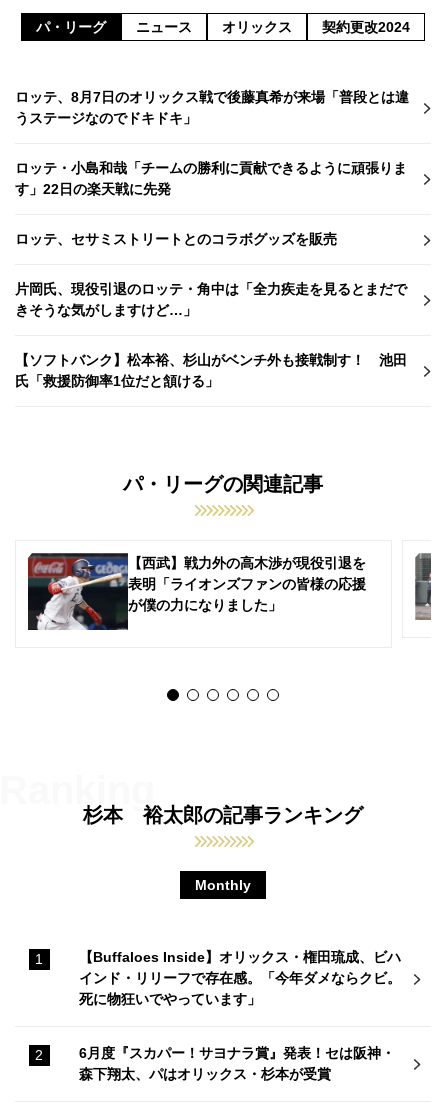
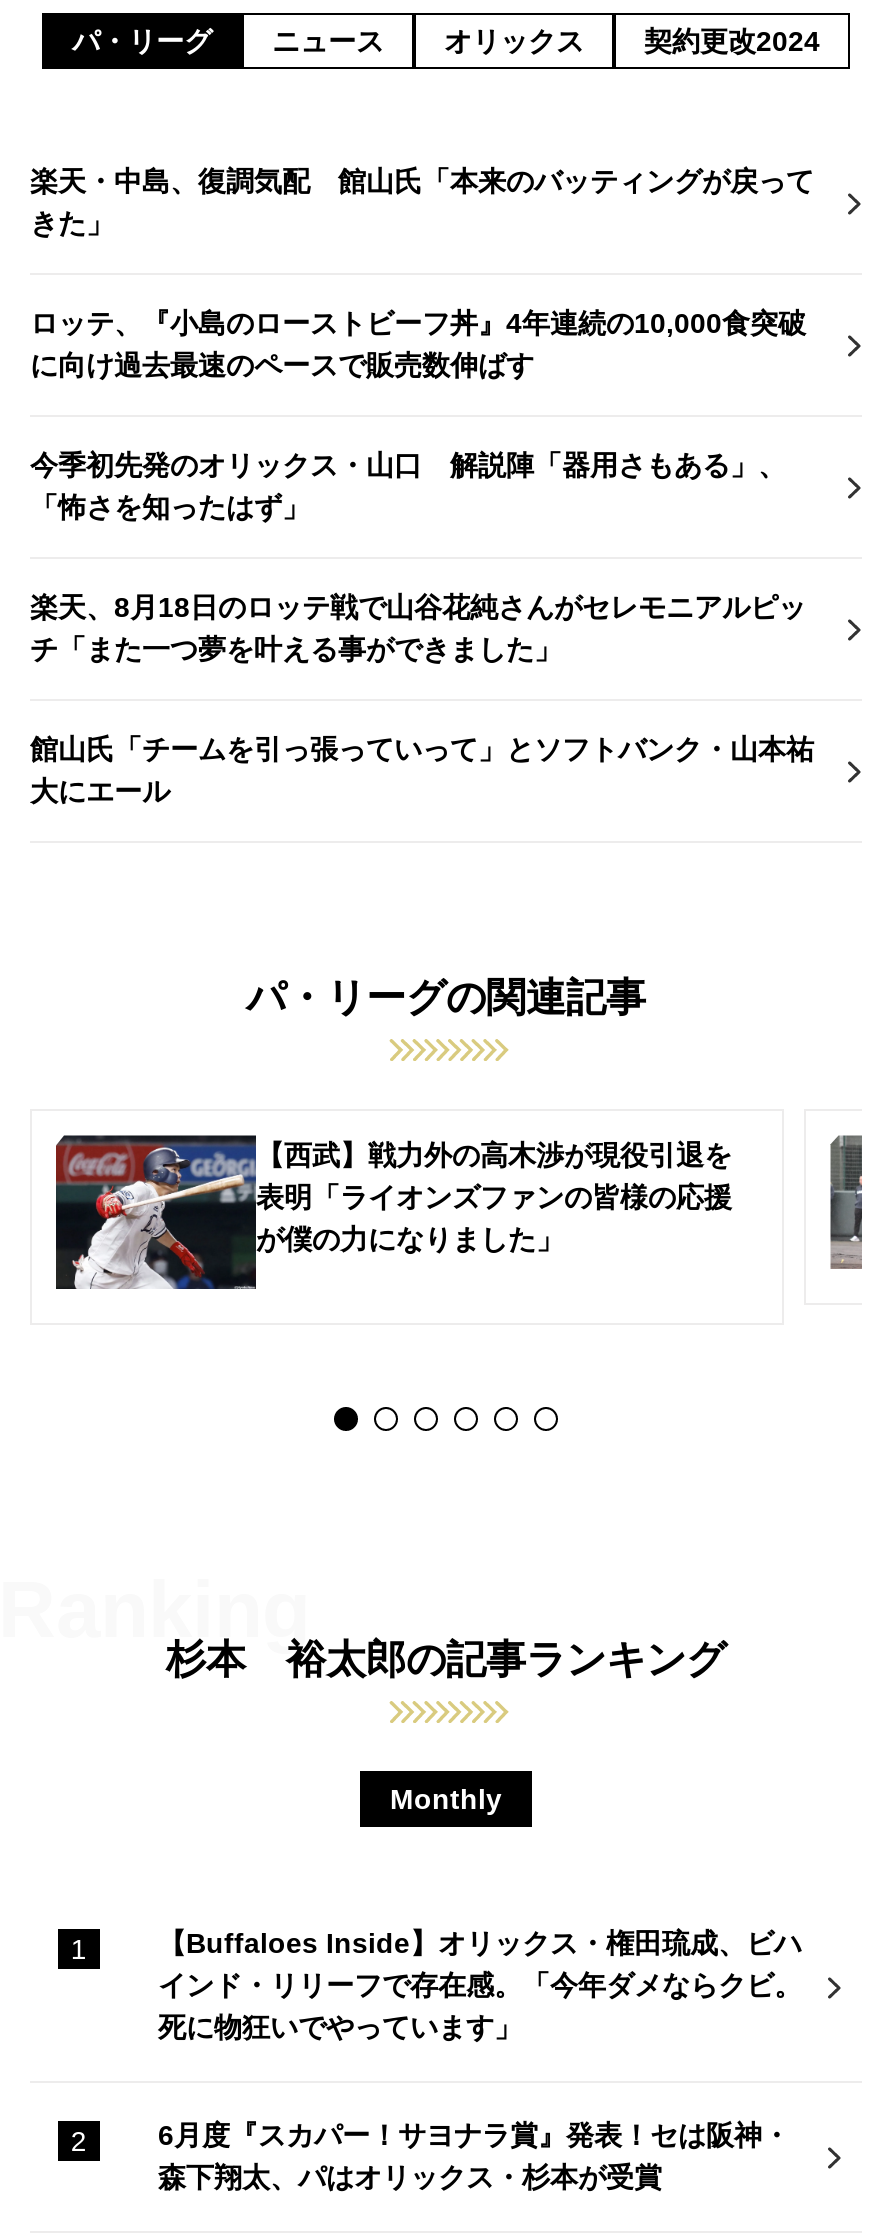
[15,89,409,126] ロッテ、8月7日のオリックス戦で後藤真希が来場「普段とは違 | うステージなのでドキドキ」 -> [30,166,814,240] 楽天・中島、復調気配 館山氏「本来のバッティングが戻って | きた」
[15,160,407,197] ロッテ・小島和哉「チームの勝利に貢献できるように頑張りま | す」22日の楽天戦に先発 -> [30,308,806,382] ロッテ、『小島のローストビーフ丼』4年連続の10,000食突破 | に向け過去最速のペースで販売数伸ばす
[15,231,337,247] ロッテ、セサミストリートとのコラボグッズを販売 -> [30,450,786,524] 今季初先発のオリックス・山口 解説陣「器用さもある」、 | 「怖さを知ったはず」
[15,281,407,318] 片岡氏、現役引退のロッテ・角中は「全力疾走を見るとまだで | きそうな気がしますけど…」 -> [30,592,806,666] 楽天、8月18日のロッテ戦で山谷花純さんがセレモニアルピッ | チ「また一つ夢を叶える事ができました」
[15,352,407,389] 【ソフトバンク】松本裕、杉山がベンチ外も接戦制す！ 池田 | 氏「救援防御率1位だと頷ける」 -> [30,734,814,808] 館山氏「チームを引っ張っていって」とソフトバンク・山本祐 | 大にエール

